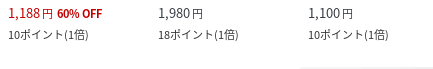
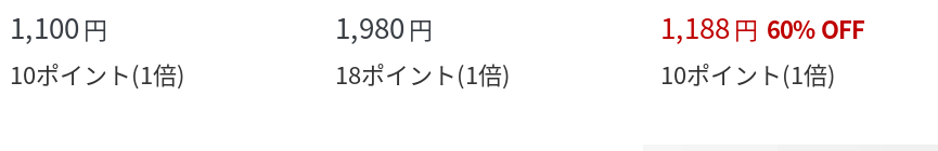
[8,3,102,22] 1,188 円 60% OFF -> [10,6,107,47] 1,100 円
[308,3,353,22] 1,100 円 -> [660,6,864,47] 1,188 円 60% OFF

